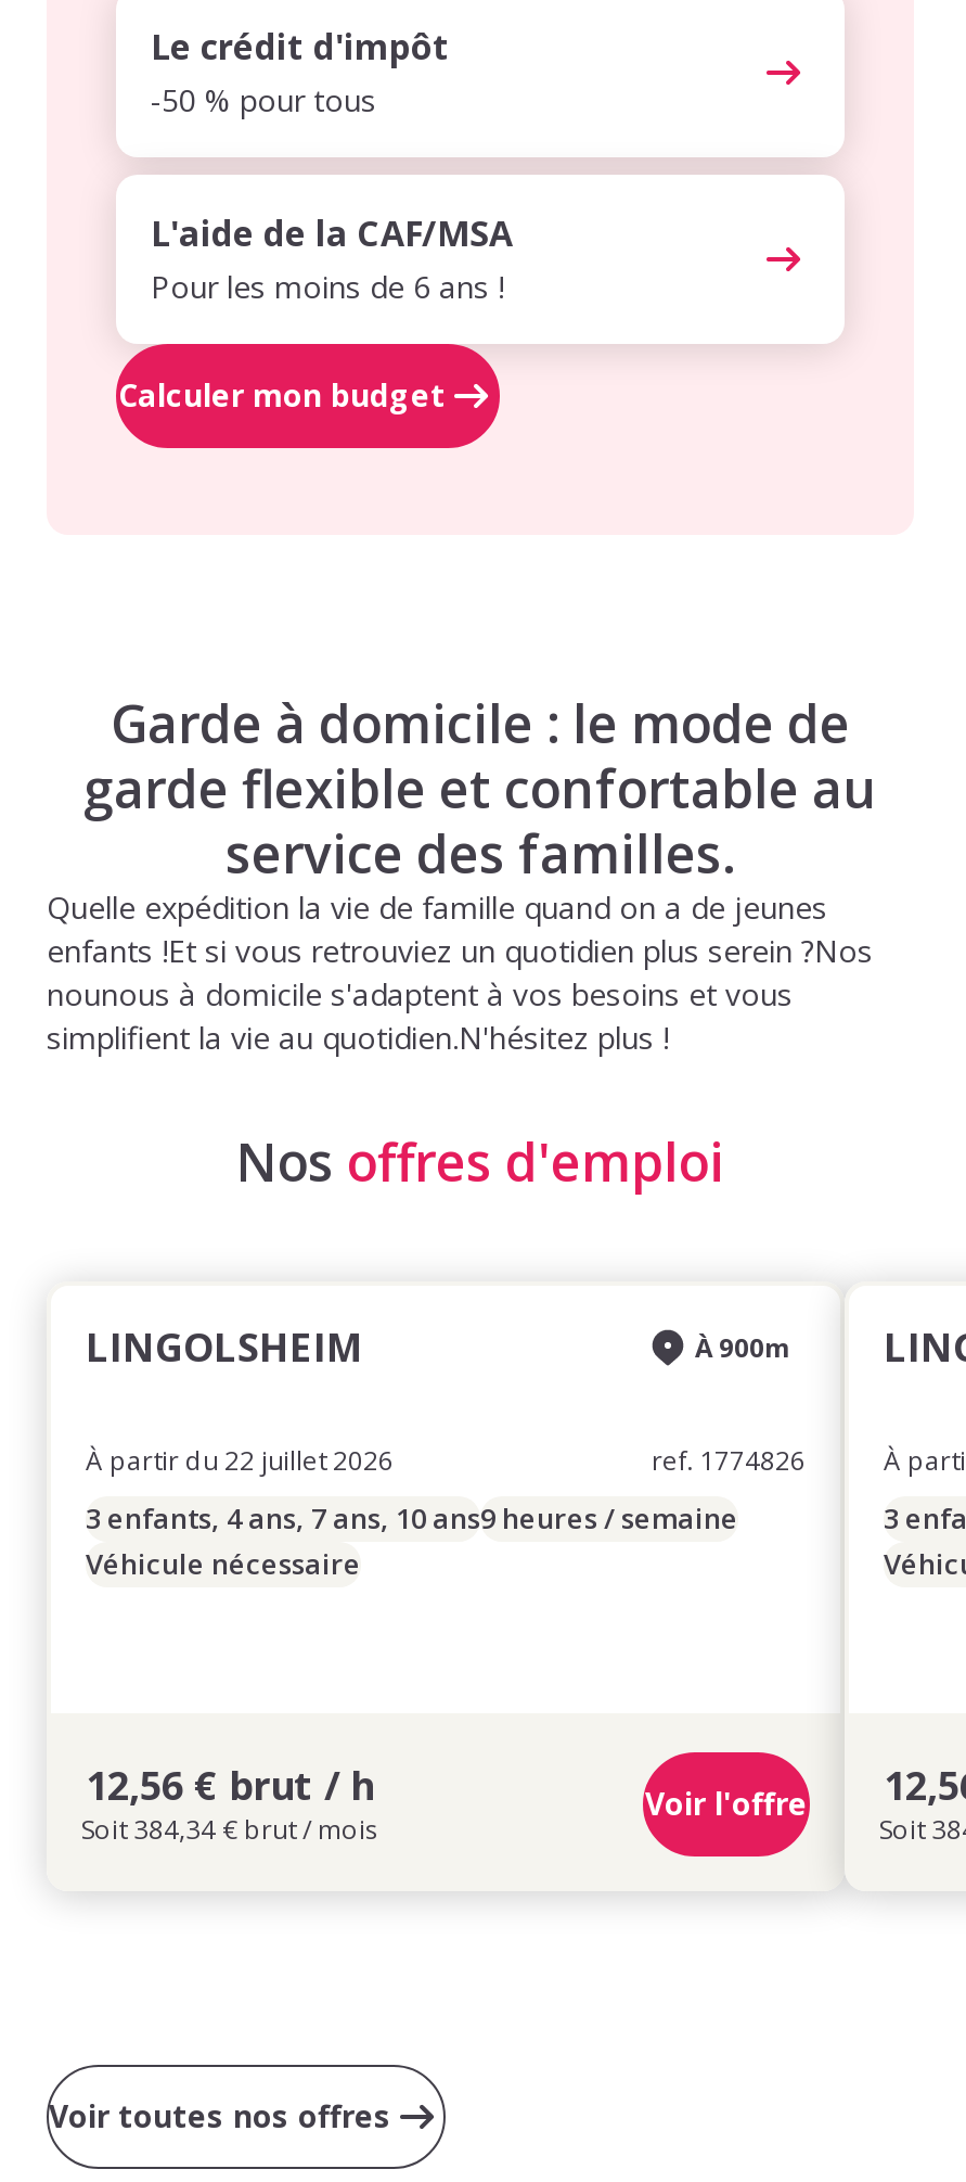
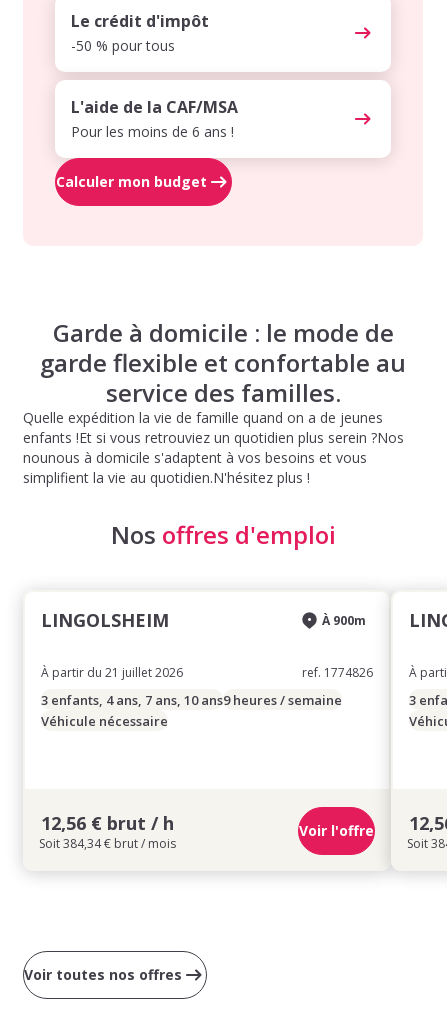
[86,1442,394,1479] À partir du 22 juillet 2026 -> [41,664,183,681] À partir du 21 juillet 2026

